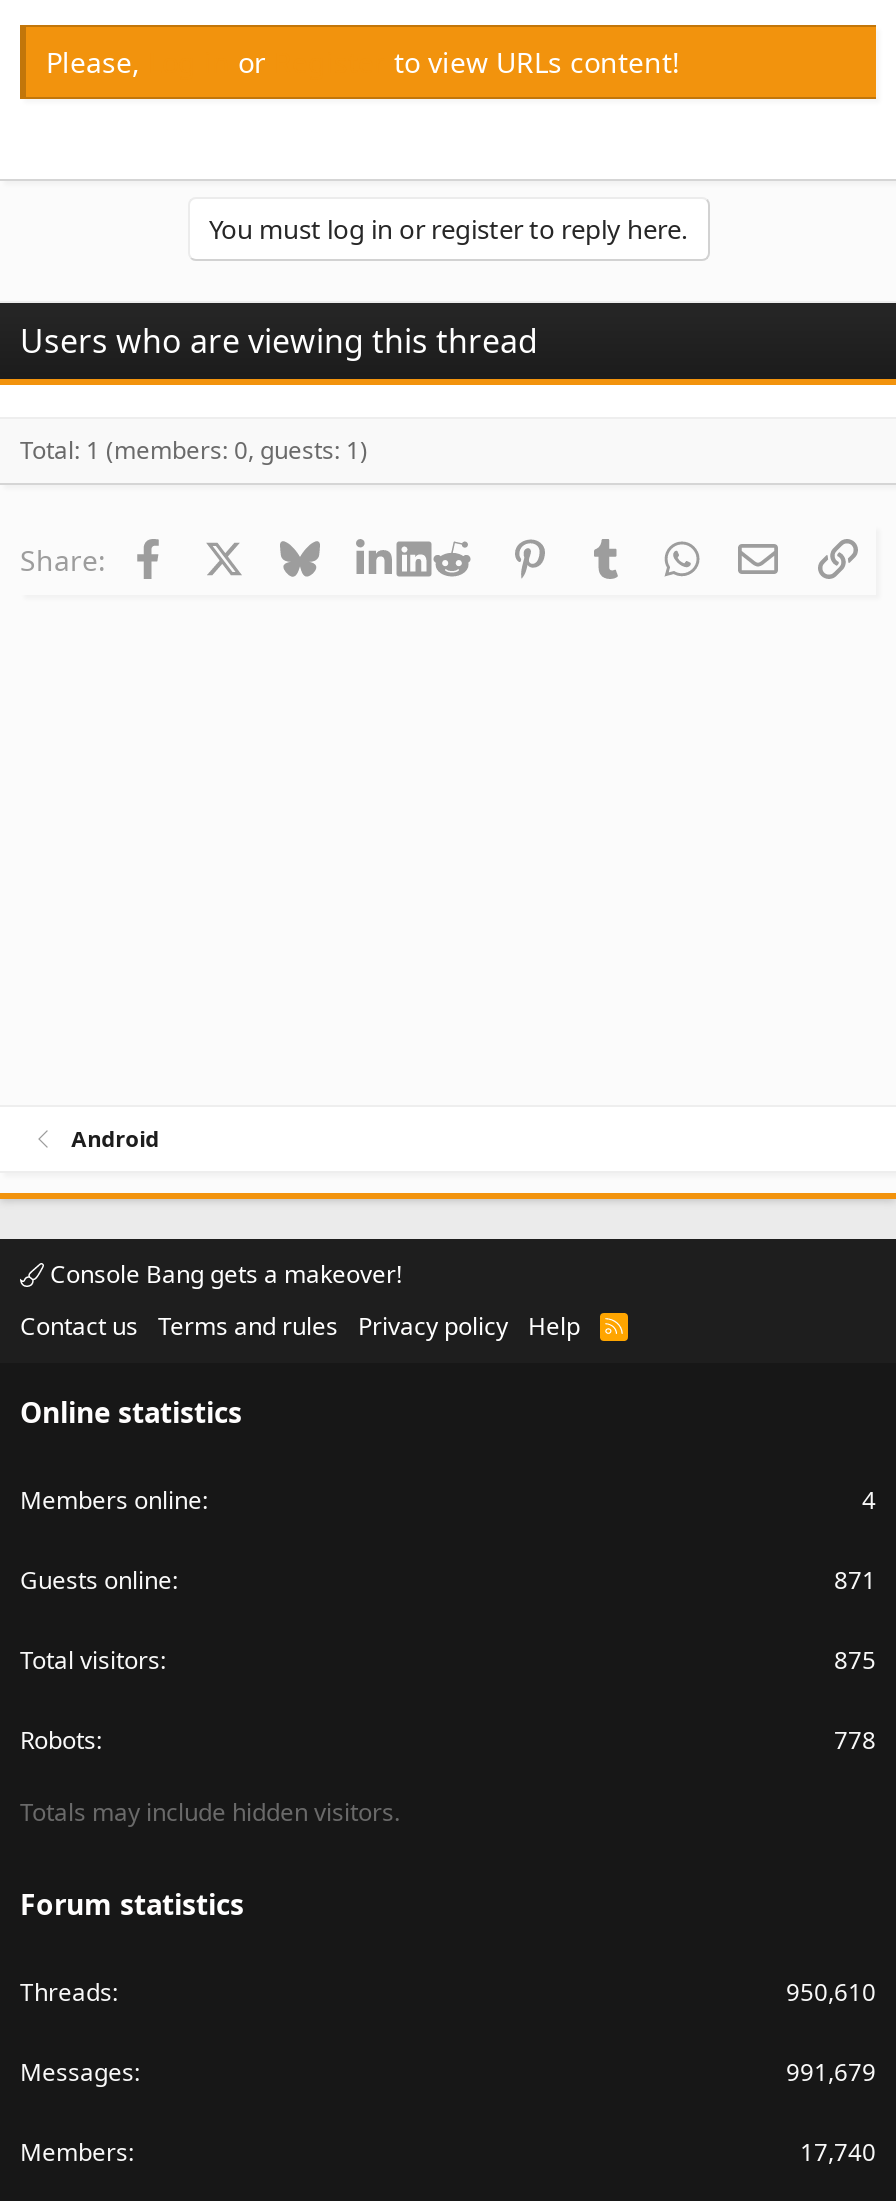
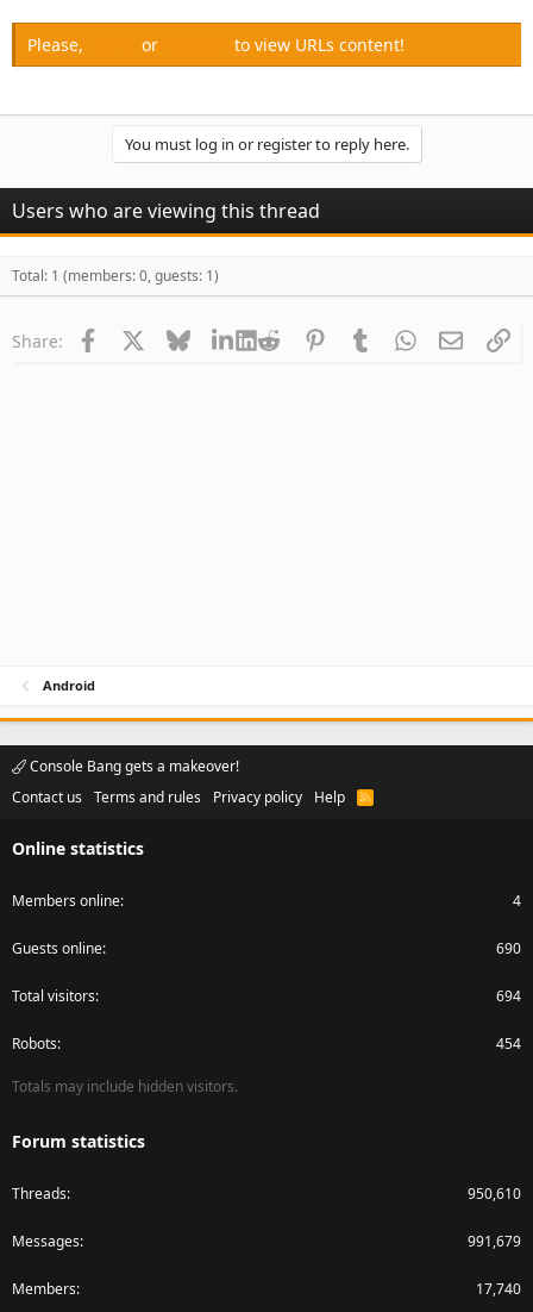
[834,1563,876,1597] 871 -> [496,938,521,959] 690
[834,1643,876,1677] 875 -> [496,986,521,1006] 694
[834,1723,876,1757] 778 -> [496,1034,521,1054] 454

